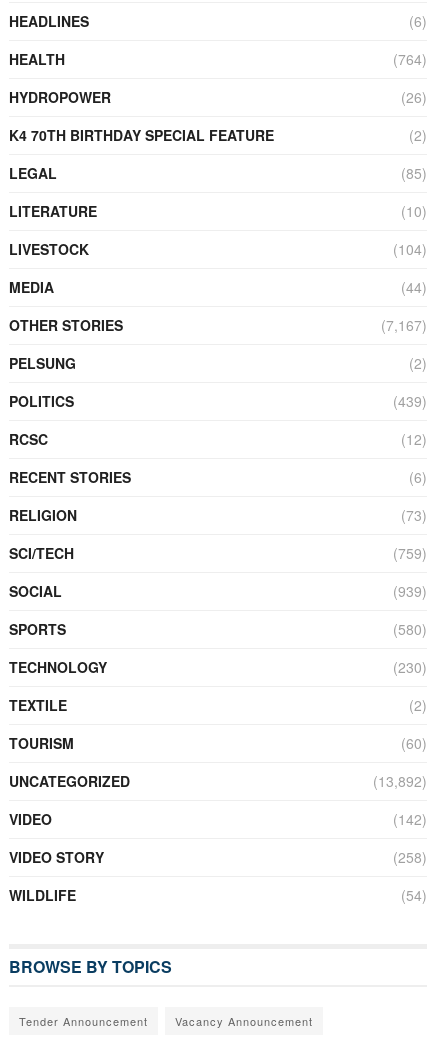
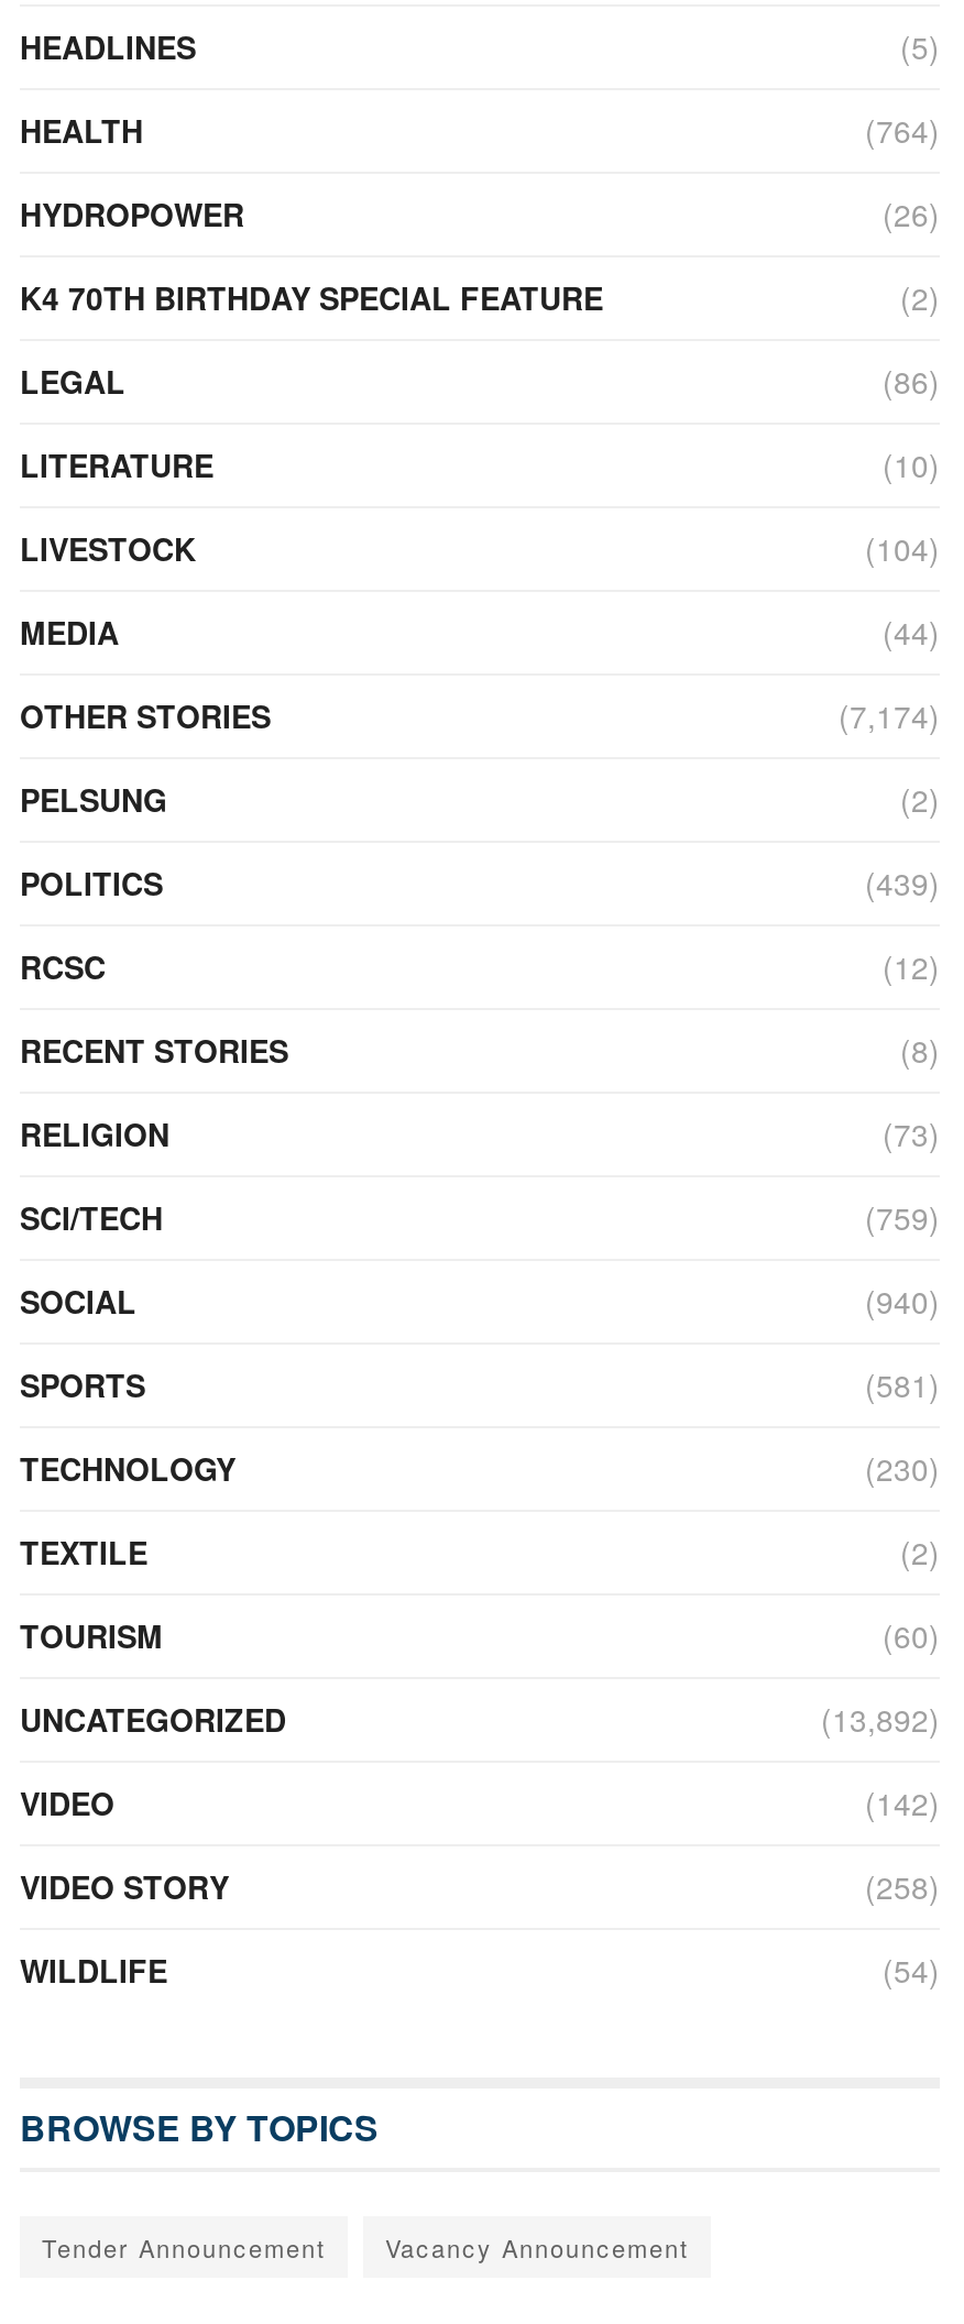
[409,11,427,31] (6) -> [900,24,940,68] (5)
[401,163,427,183] (85) -> [883,358,940,402] (86)
[381,315,427,335] (7,167) -> [839,693,940,737] (7,174)
[409,467,427,487] (6) -> [900,1027,940,1071] (8)
[393,581,427,601] (939) -> [865,1278,940,1322] (940)
[393,619,427,639] (580) -> [865,1362,940,1406] (581)

